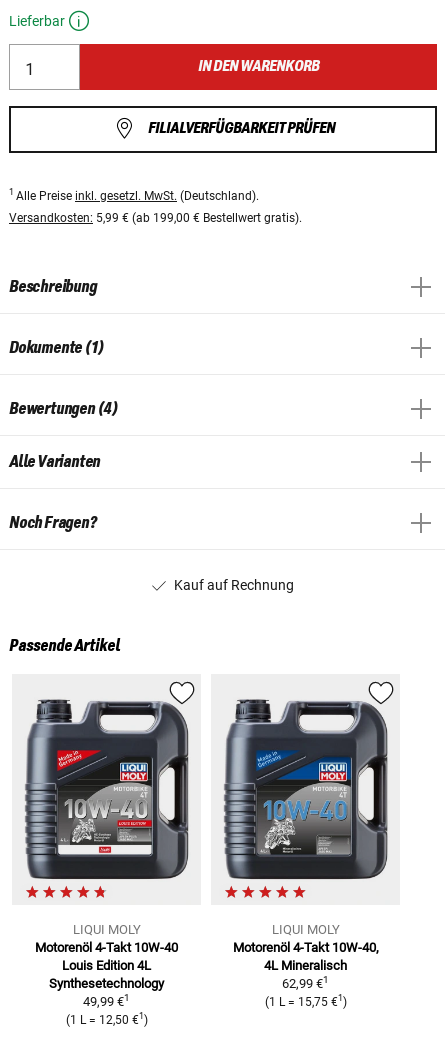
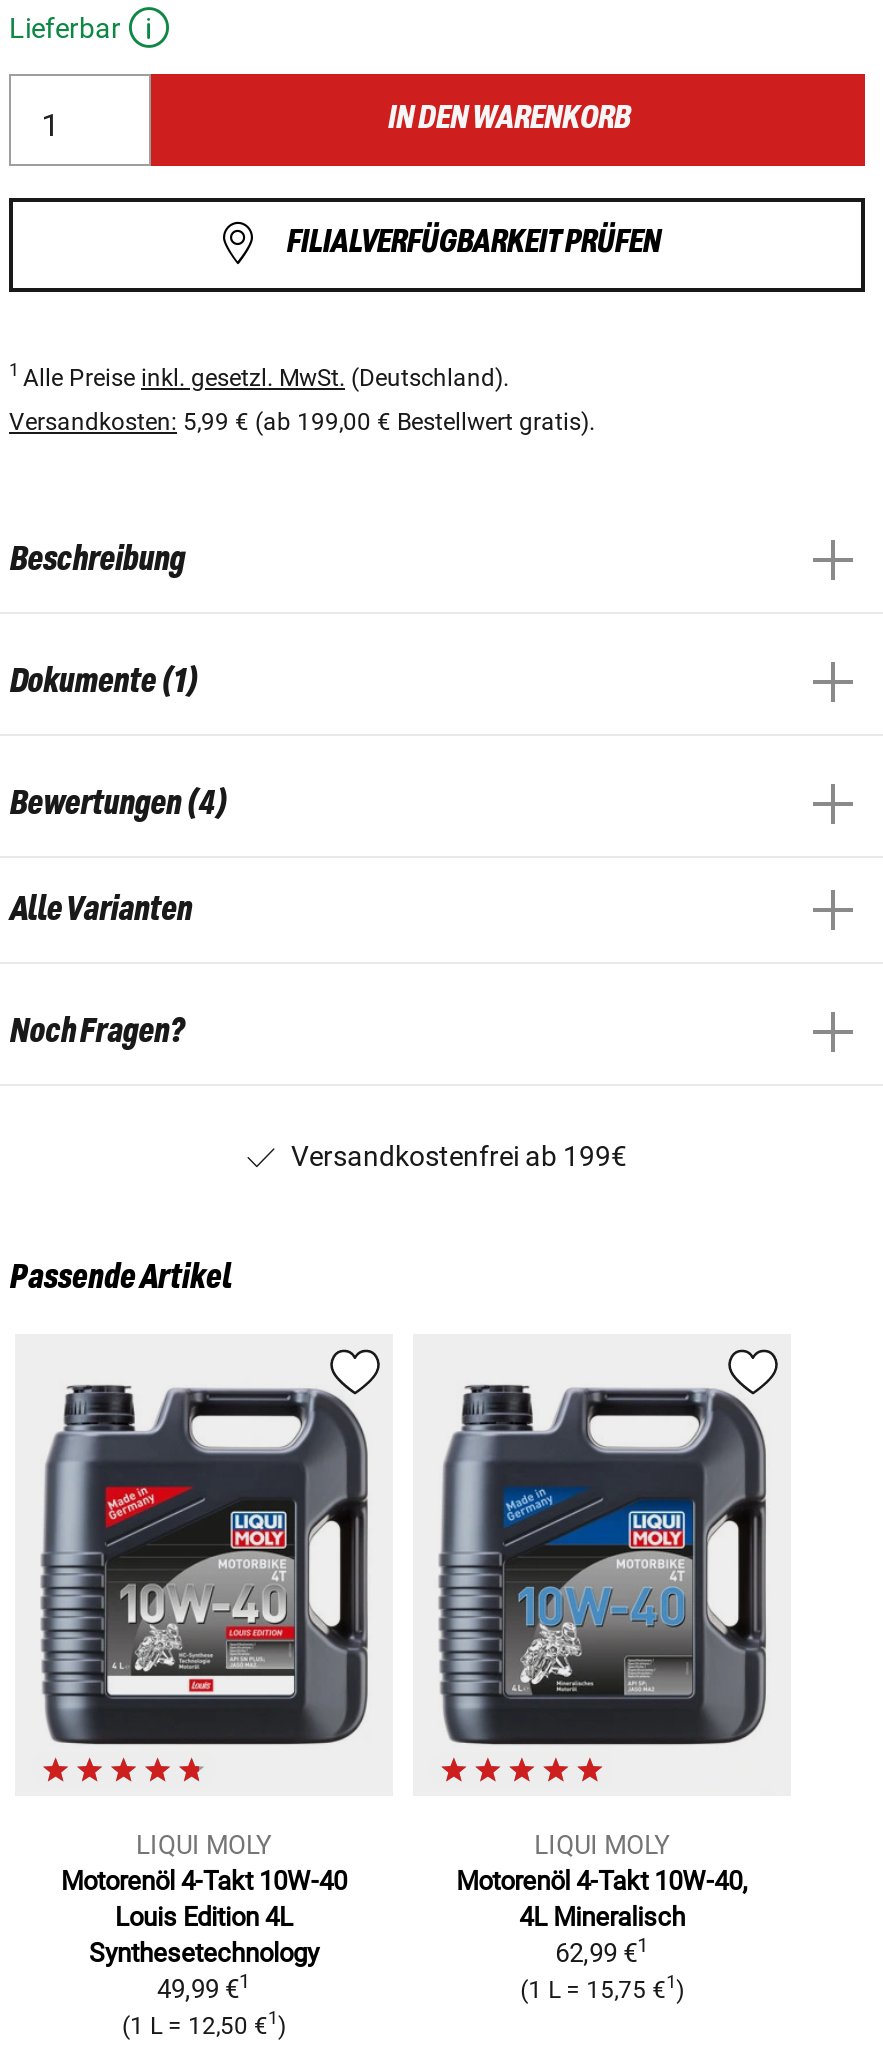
[174,577,294,593] Kauf auf Rechnung -> [291,1140,627,1172] Versandkostenfrei ab 199€

